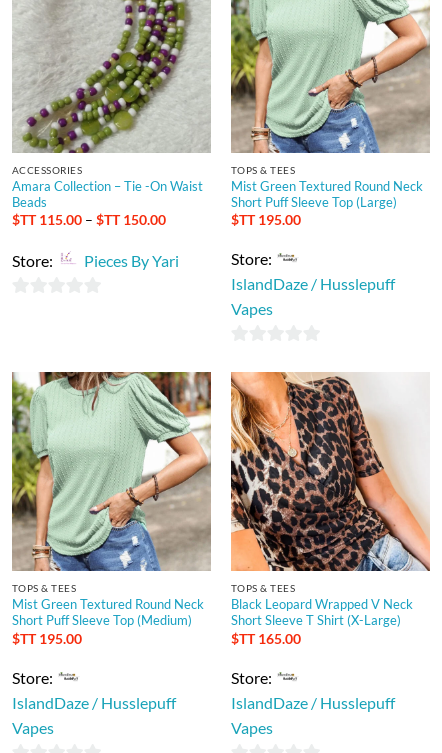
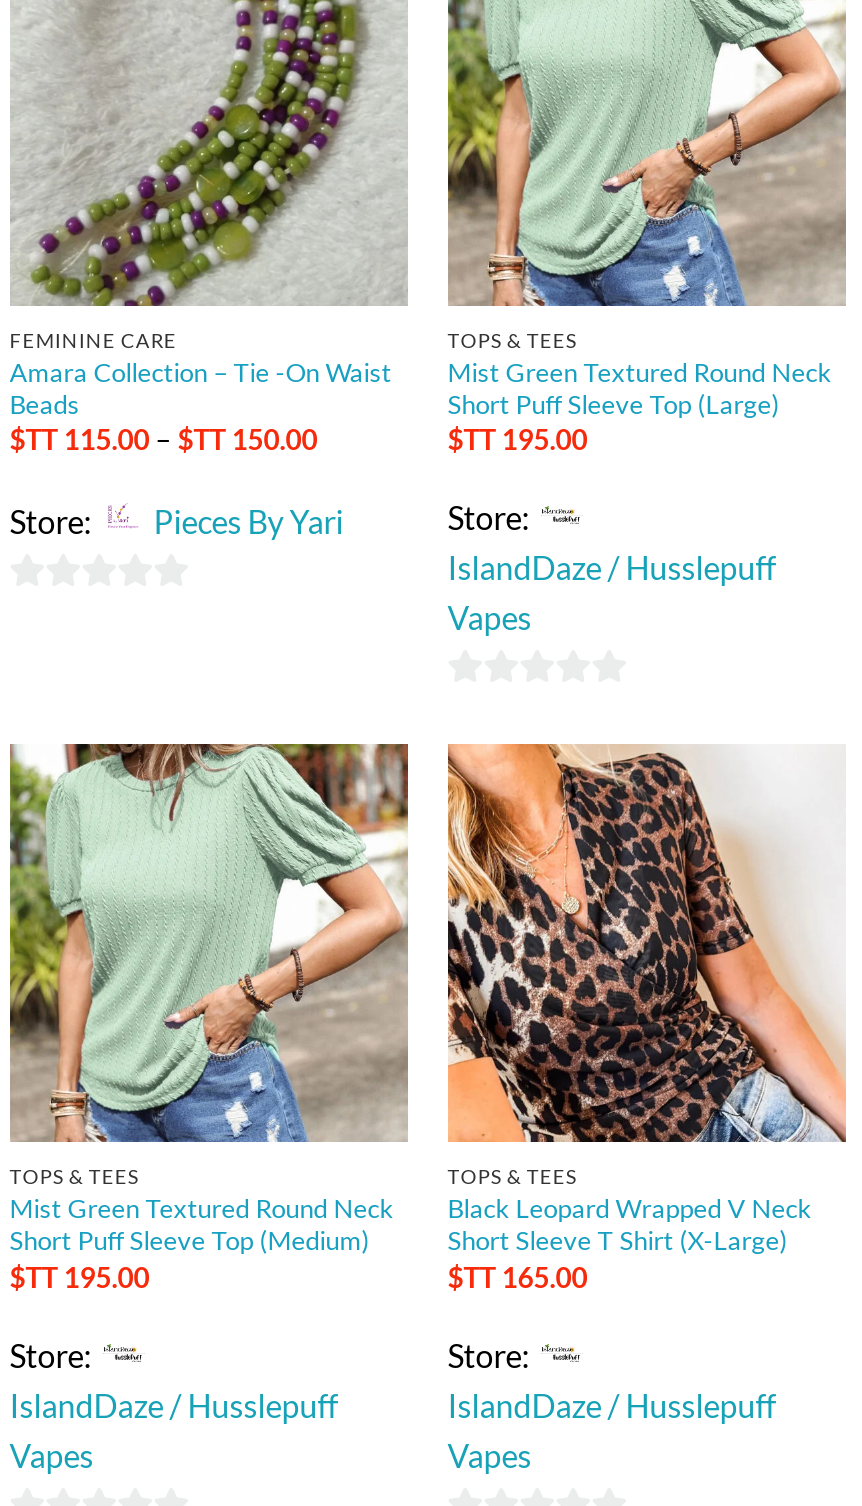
[12,164,82,176] ACCESSORIES -> [10,328,177,352] FEMININE CARE

